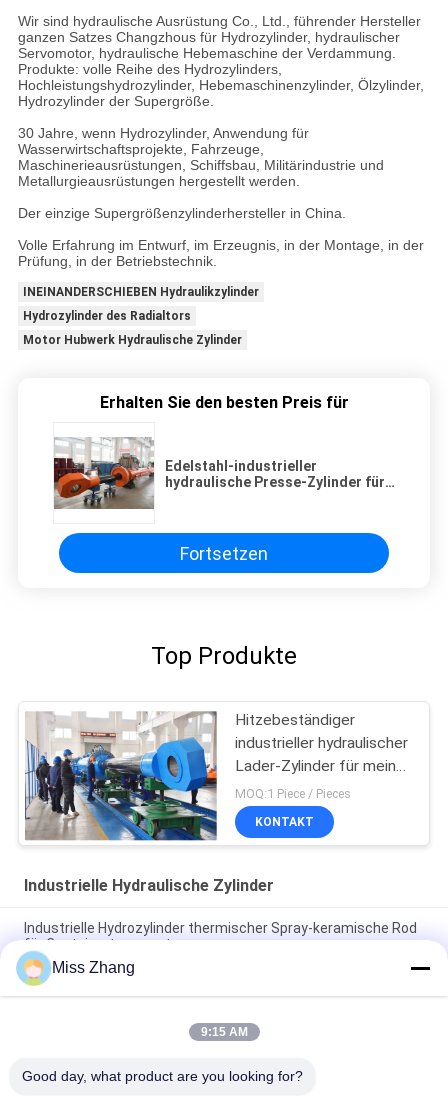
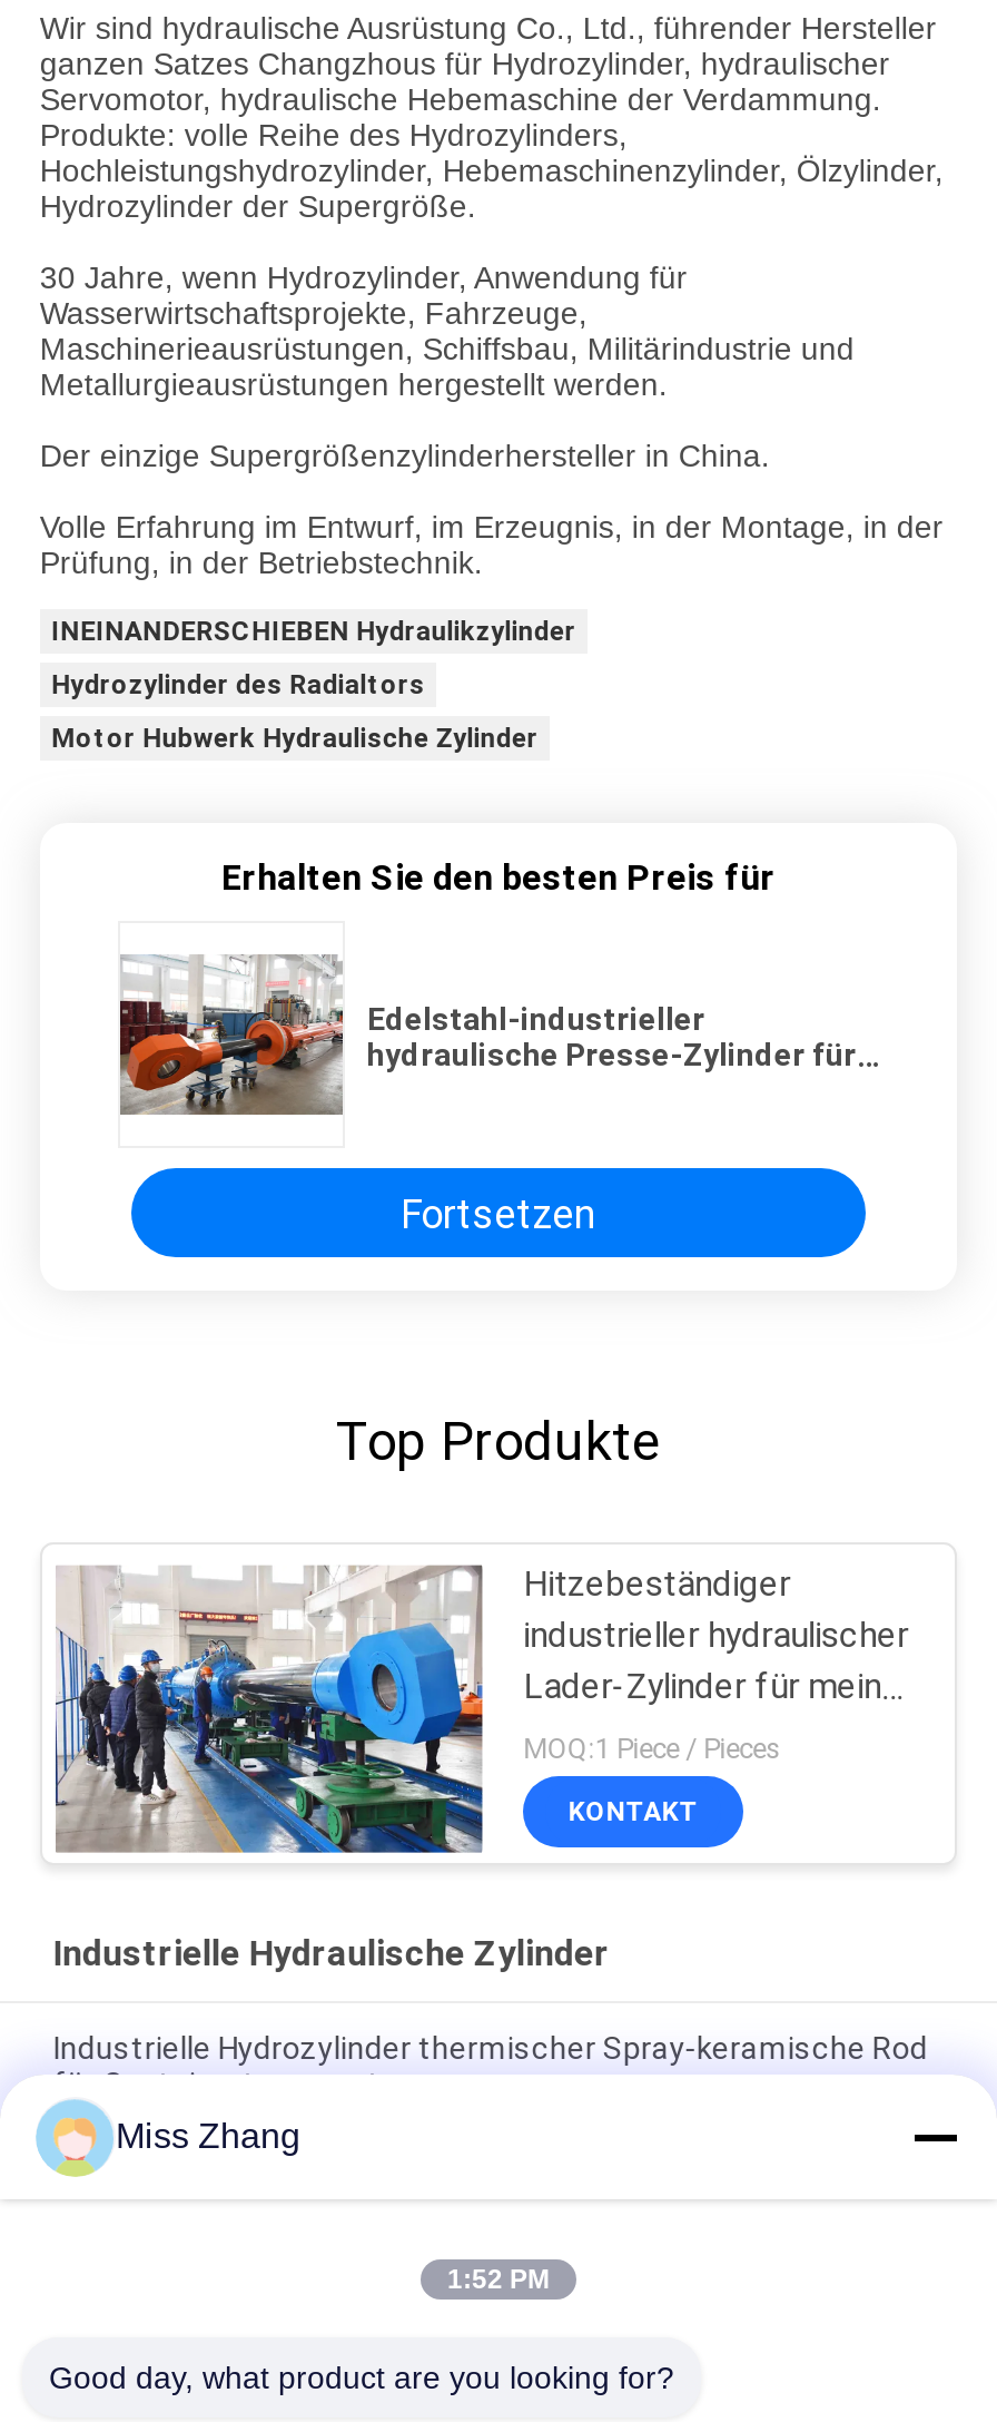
[200,1025,247,1039] 9:15 AM -> [447,2264,550,2295] 1:52 PM

